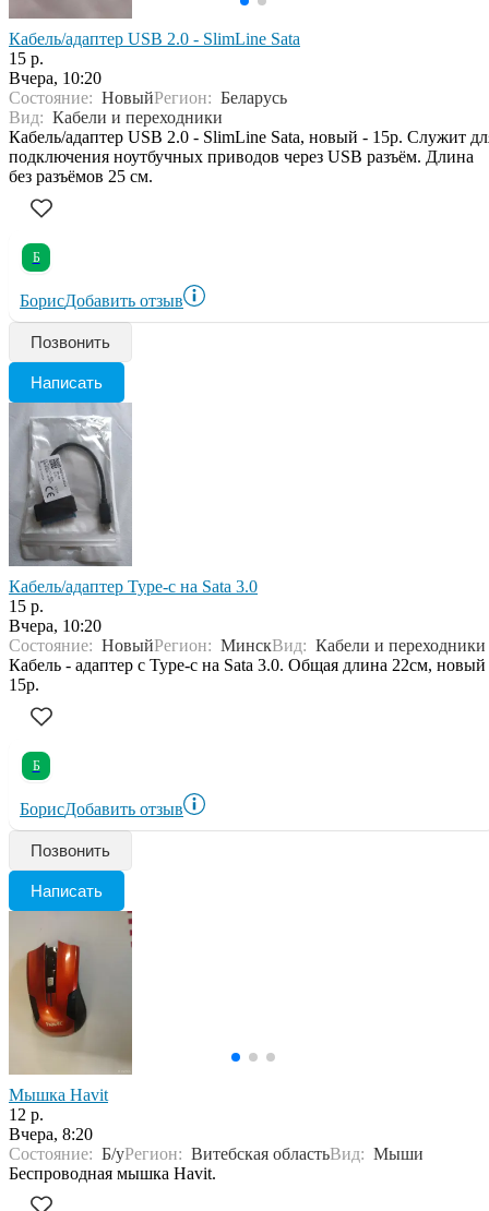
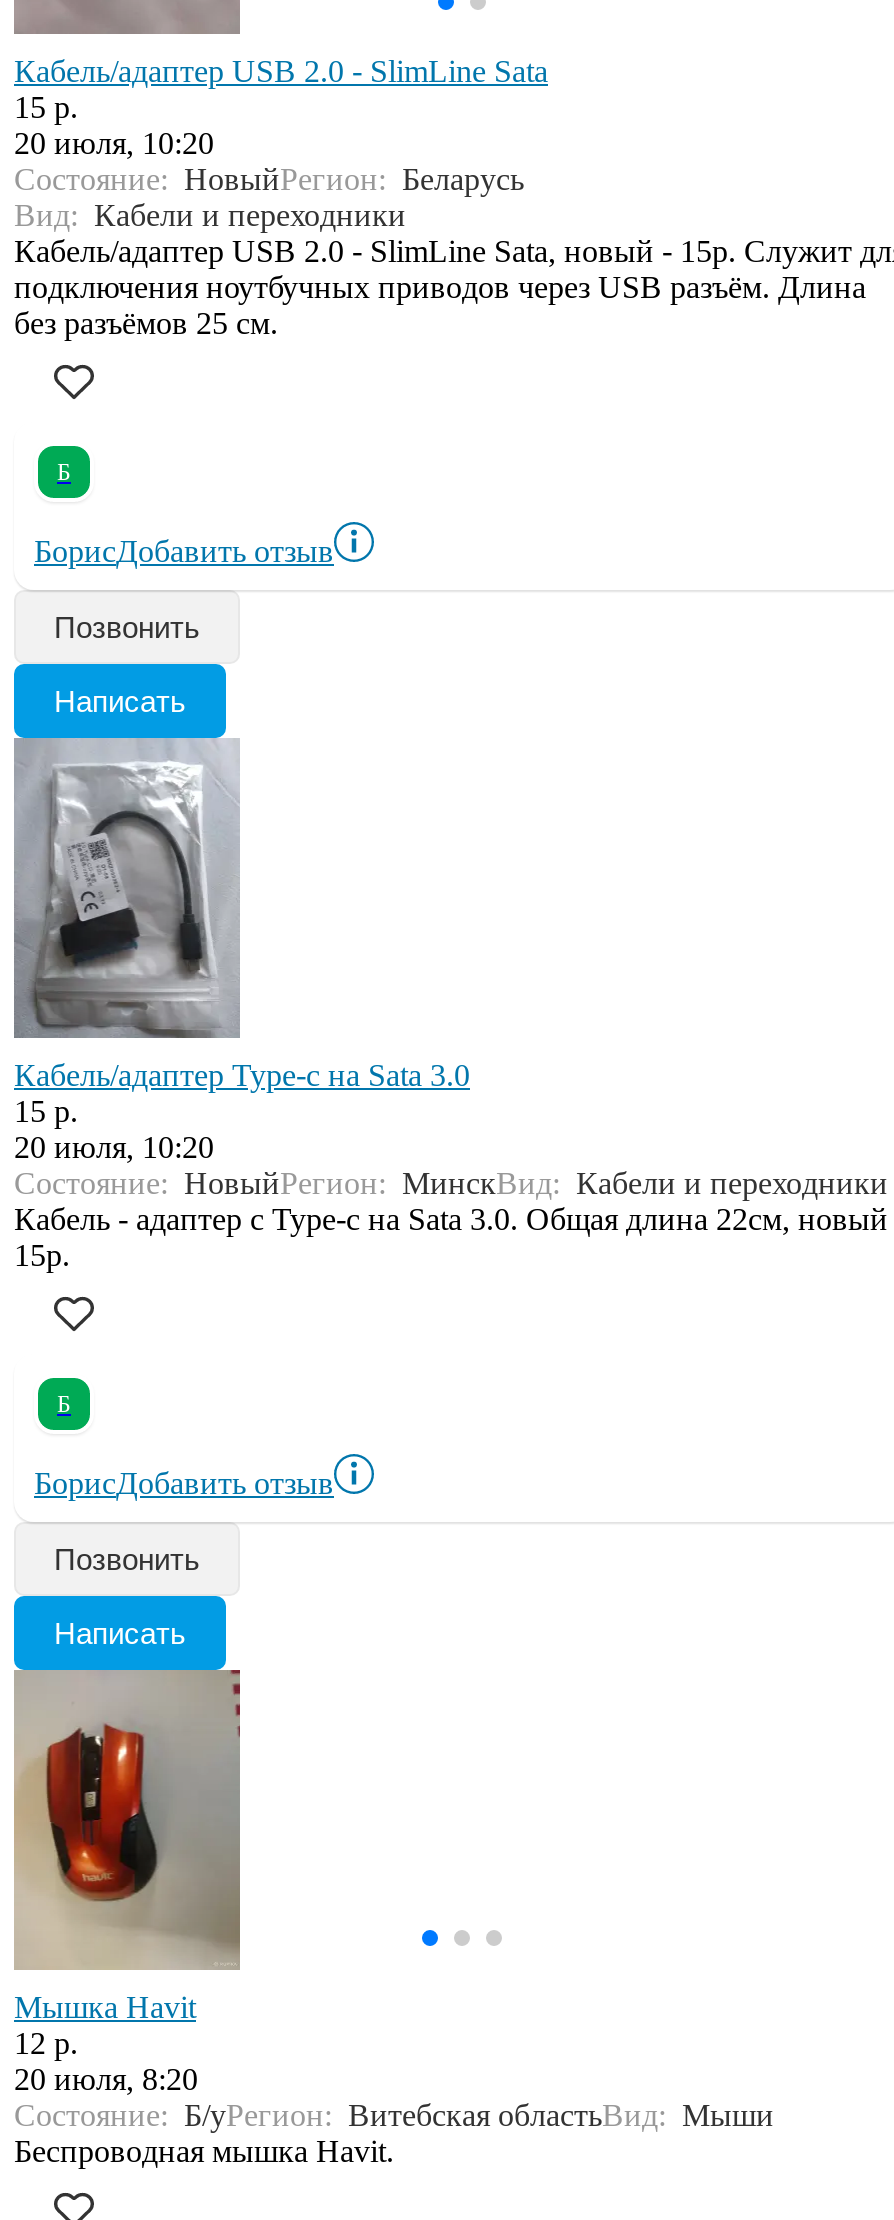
[9,69,102,87] Вчера, 10:20 -> [14,126,214,160] 20 июля, 10:20
[9,616,102,635] Вчера, 10:20 -> [14,1130,214,1164] 20 июля, 10:20
[9,1125,93,1143] Вчера, 8:20 -> [14,2062,198,2096] 20 июля, 8:20

